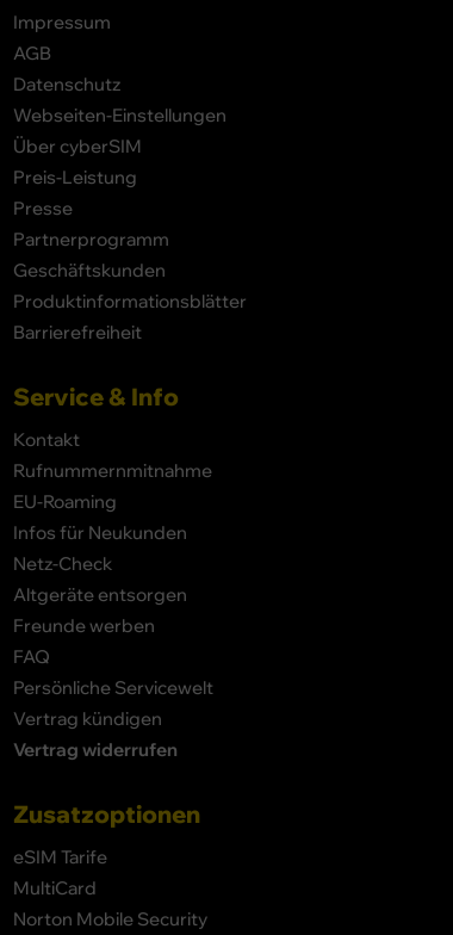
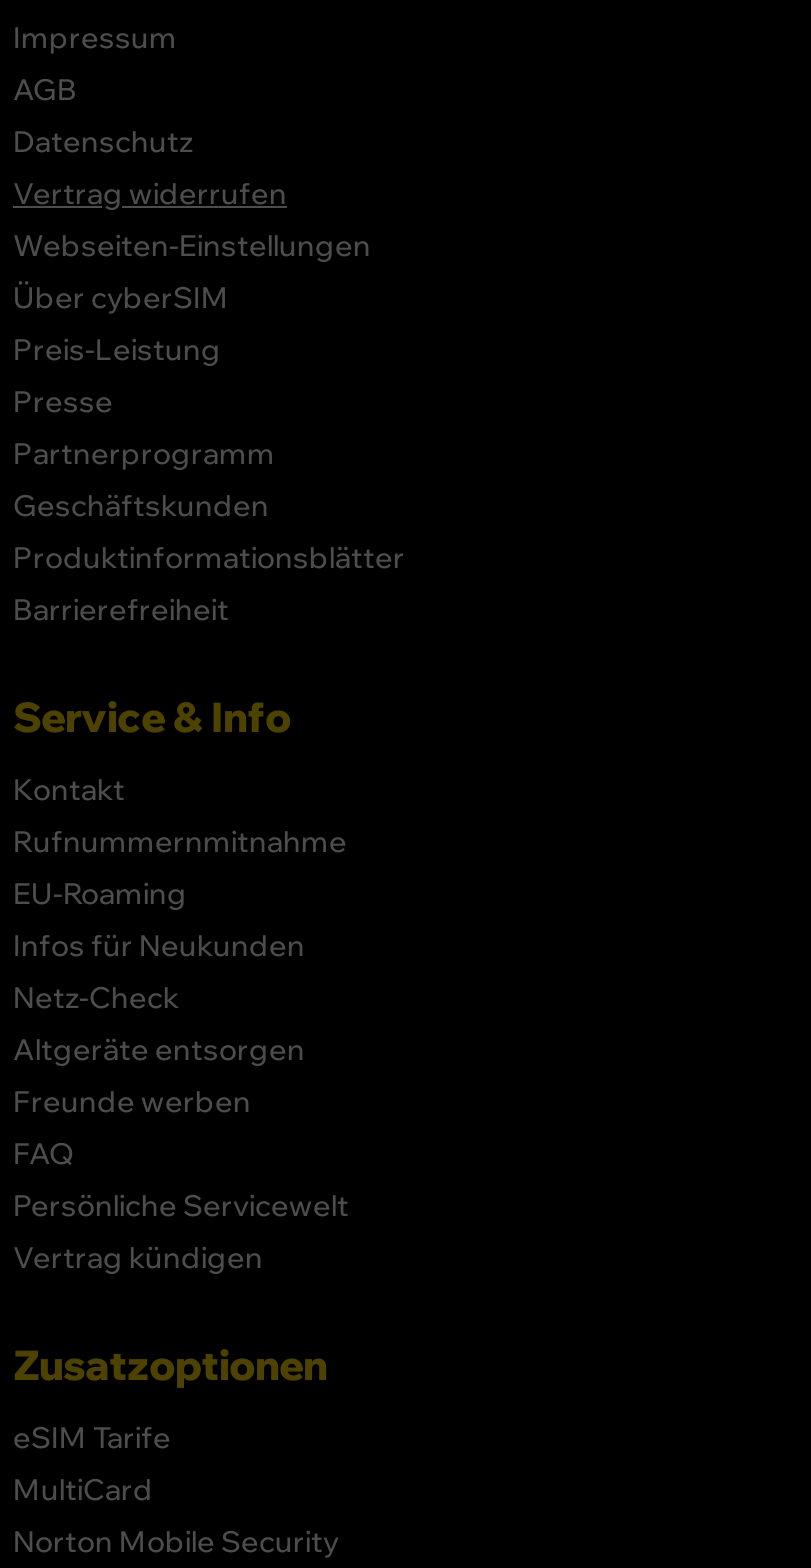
moved [13,104,247,730] -> [13,226,405,1276]: Webseiten-Einstellungen | Über cyberSIM | Preis-Leistung | ... | Persönliche Servicewelt | Vertrag kündigen
moved [13,738,178,761] -> [13,174,287,212]: Vertrag widerrufen

